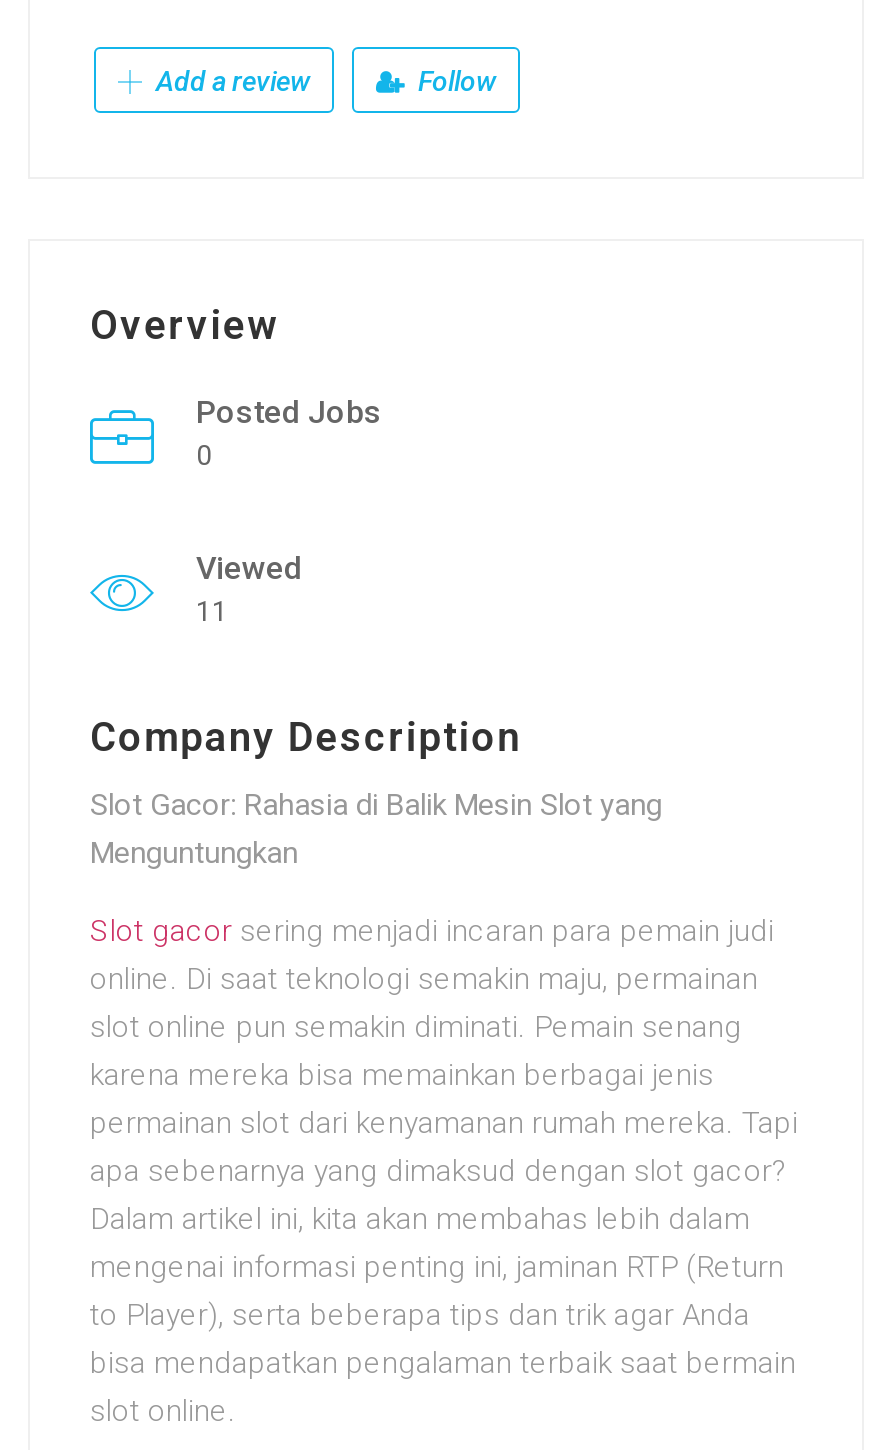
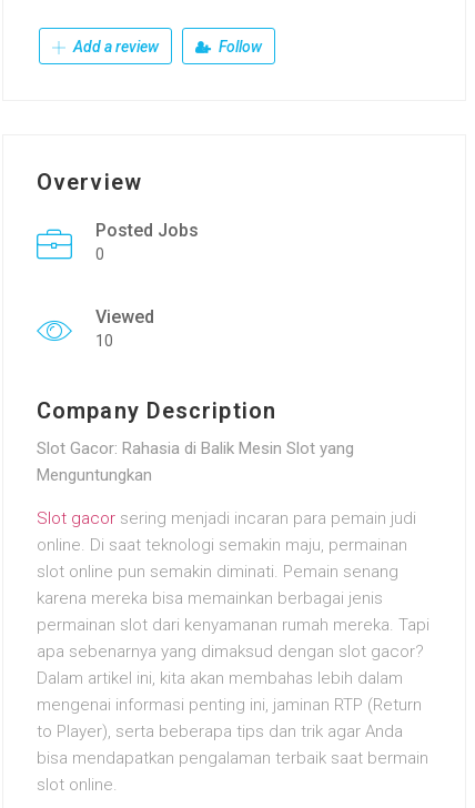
[196,595,228,627] 11 -> [95,332,113,350] 10

